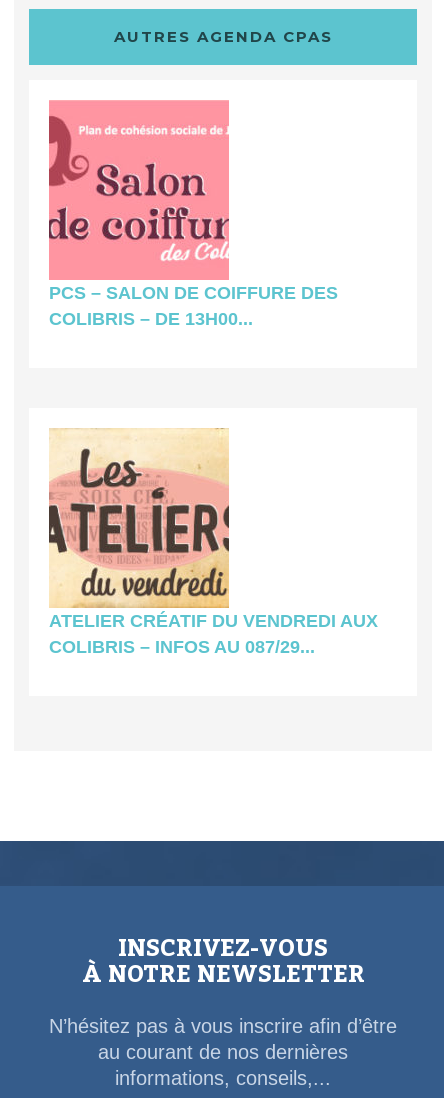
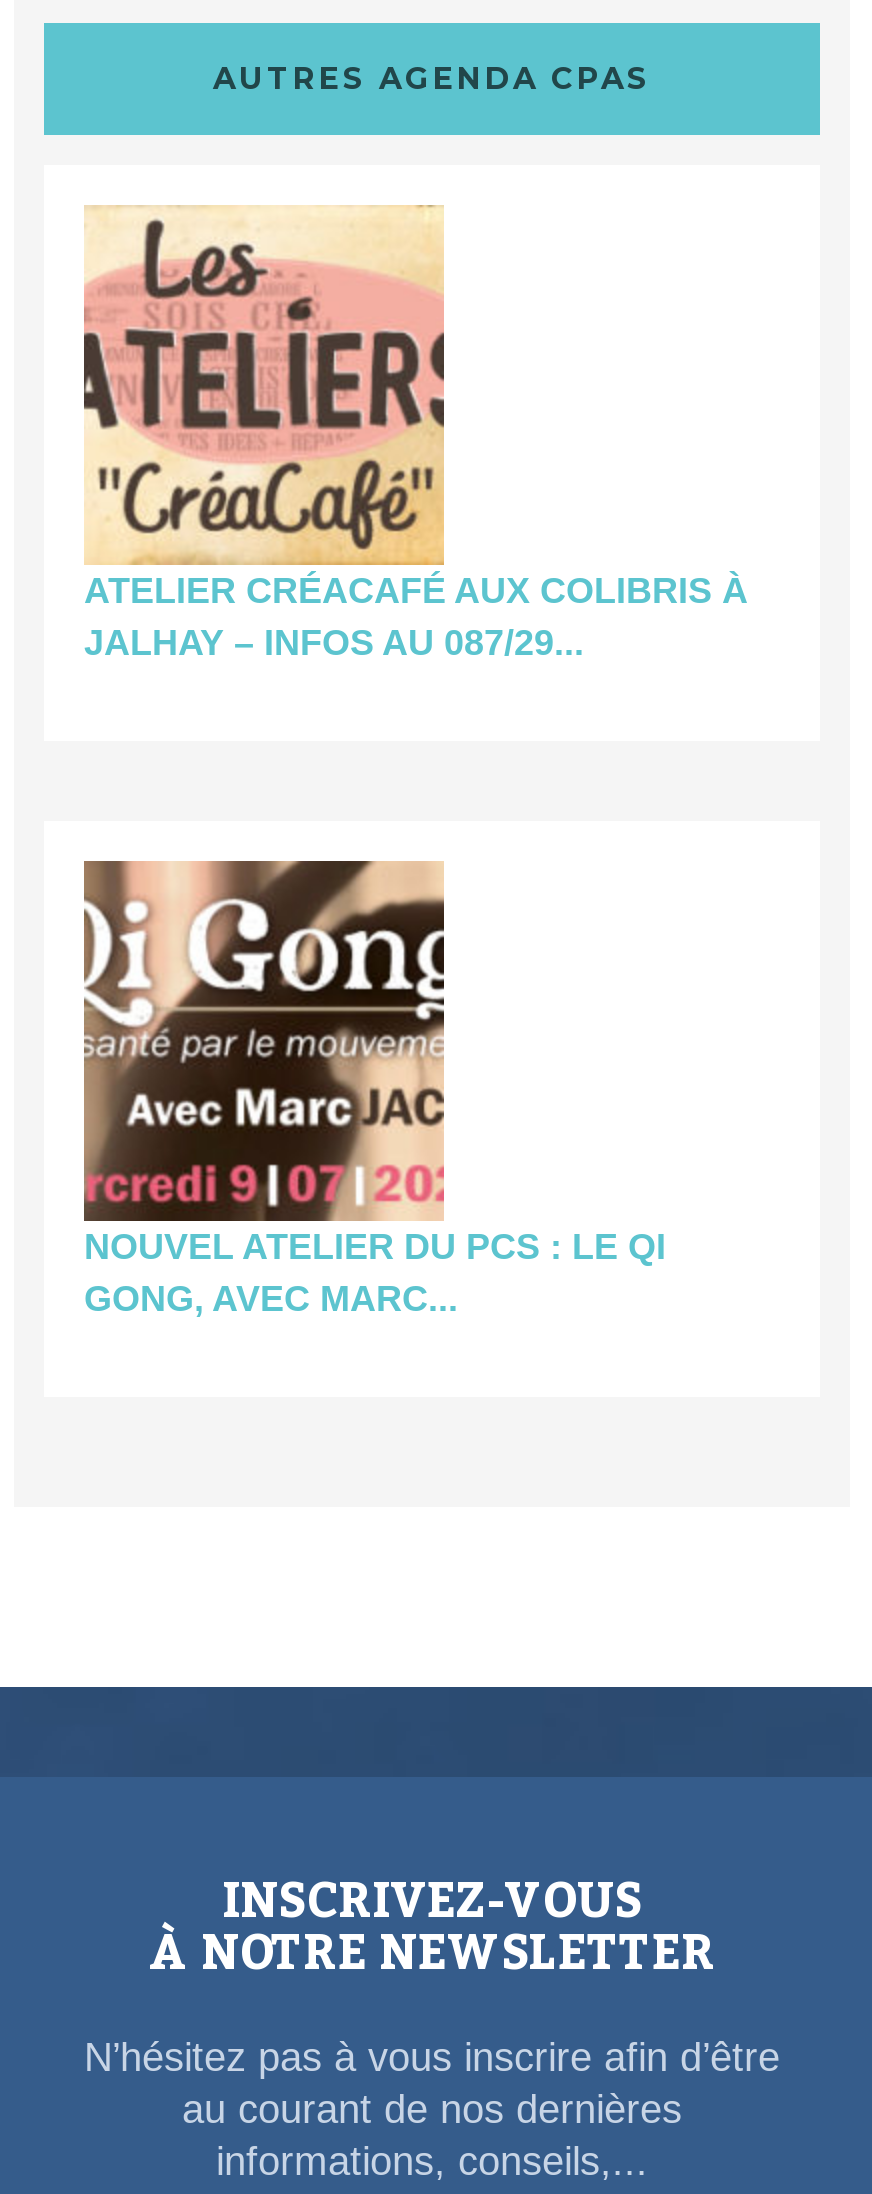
[48,100,338,329] [image] | PCS – SALON DE COIFFURE DES | COLIBRIS – DE 13H00... -> [82,205,748,662] [image] | ATELIER CRÉACAFÉ AUX COLIBRIS À | JALHAY – INFOS AU 087/29...
[48,428,378,657] [image] | ATELIER CRÉATIF DU VENDREDI AUX | COLIBRIS – INFOS AU 087/29... -> [82,859,666,1318] [image] | NOUVEL ATELIER DU PCS : LE QI | GONG, AVEC MARC...

